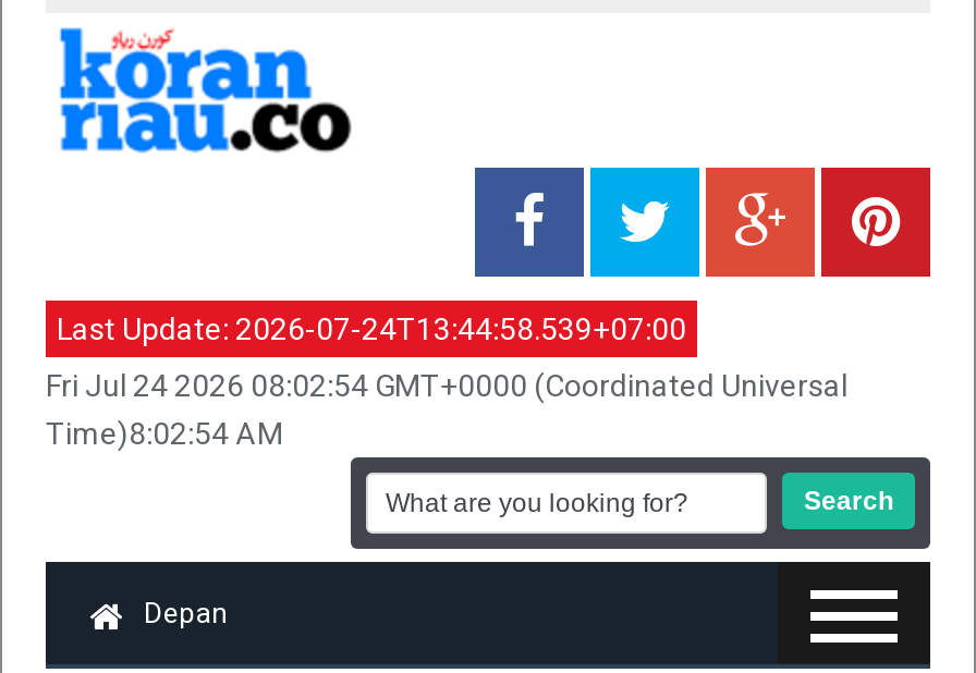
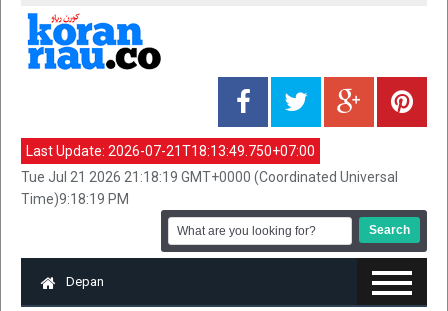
[57,311,686,346] Last Update: 2026-07-24T13:44:58.539+07:00 -> [26,143,315,159] Last Update: 2026-07-21T18:13:49.750+07:00
[46,368,847,451] Fri Jul 24 2026 08:02:54 GMT+0000 (Coordinated Universal | Time)8:02:54 AM -> [21,169,398,207] Tue Jul 21 2026 21:18:19 GMT+0000 (Coordinated Universal | Time)9:18:19 PM

